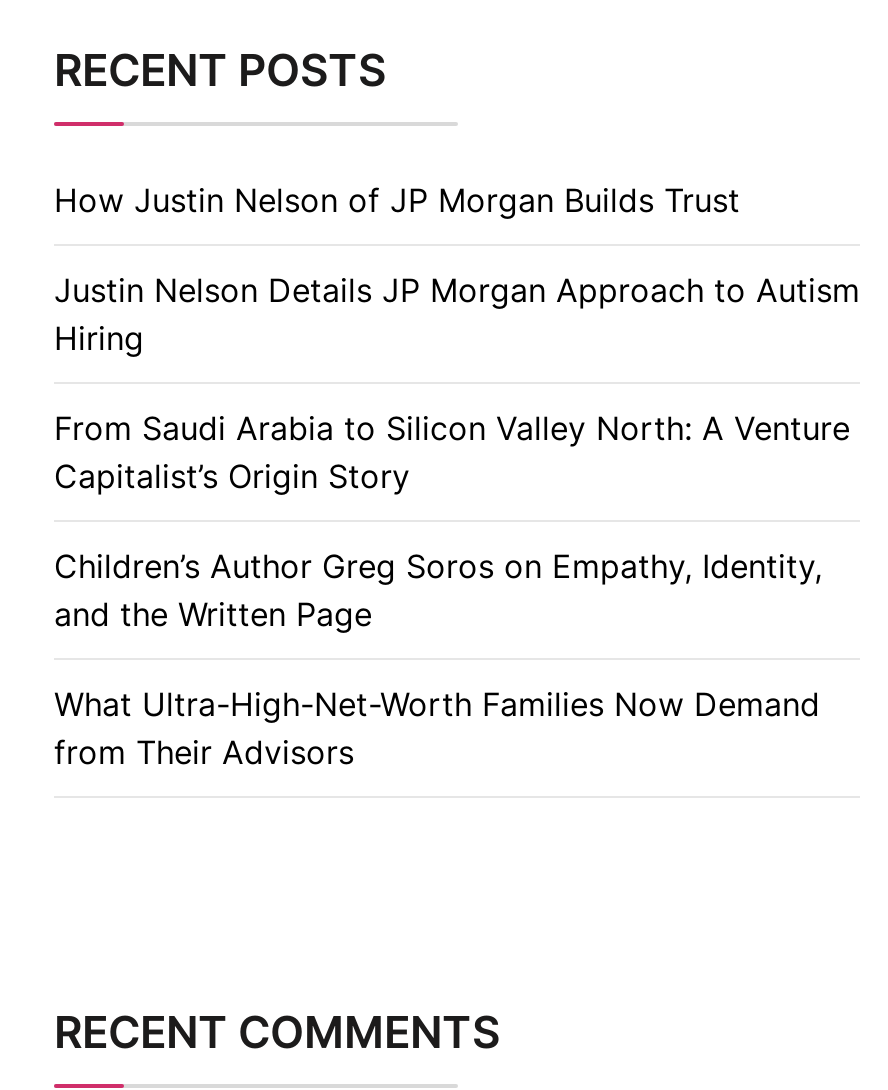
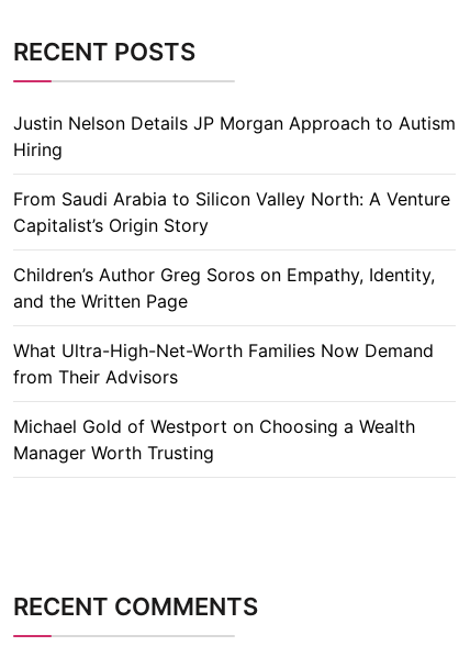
[54,180,740,220] How Justin Nelson of JP Morgan Builds Trust -> none
moved [54,270,860,772] -> [13,112,456,388]: Justin Nelson Details JP Morgan Approach to Autism | Hiring | From Saudi Arabia to Silicon Valley North: A Venture | Capitalist’s Origin Story | Children’s Author Greg Soros on Empathy, Identity, | and the Written Page | What Ultra-High-Net-Worth Families Now Demand | from Their Advisors
none -> [13,416,415,464] Michael Gold of Westport on Choosing a Wealth | Manager Worth Trusting

